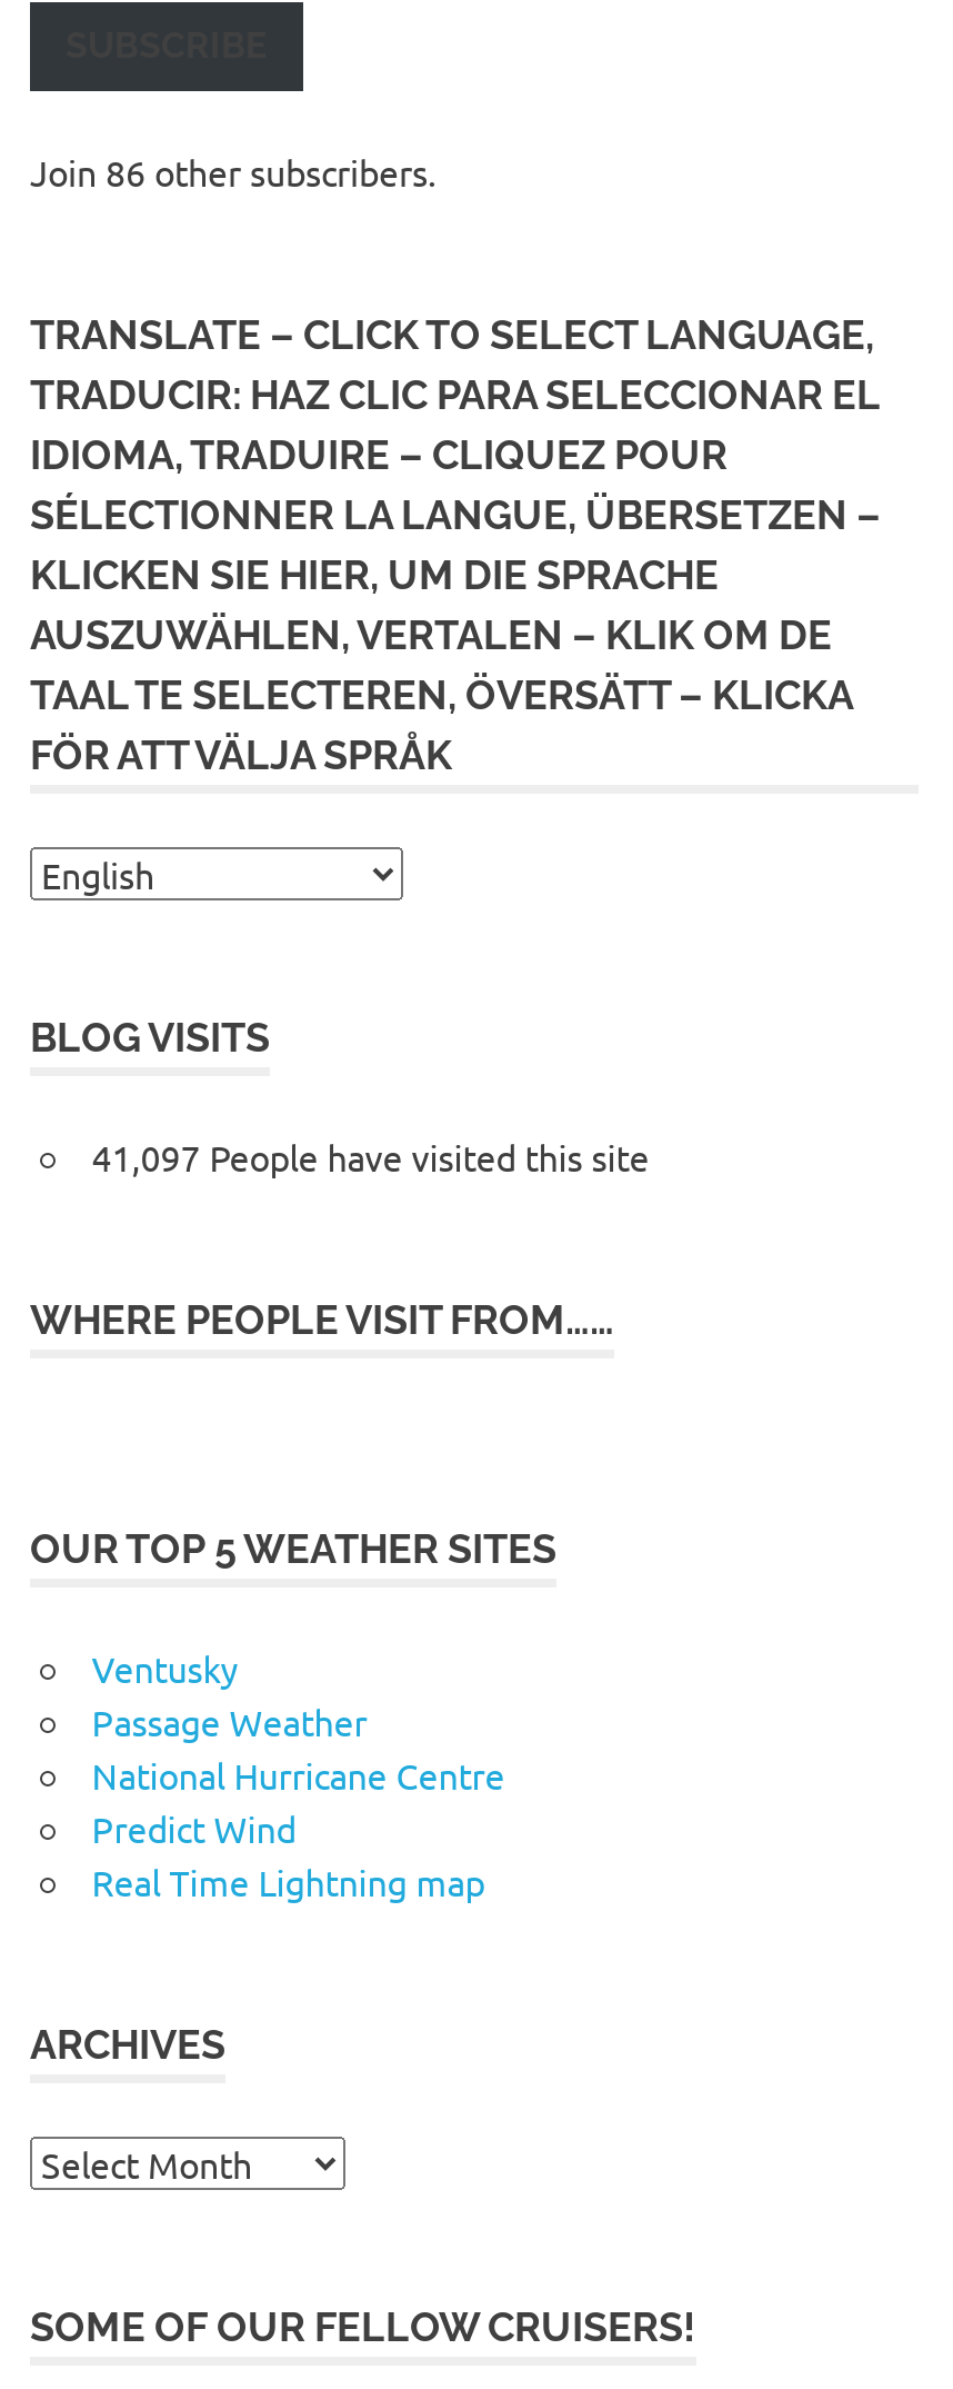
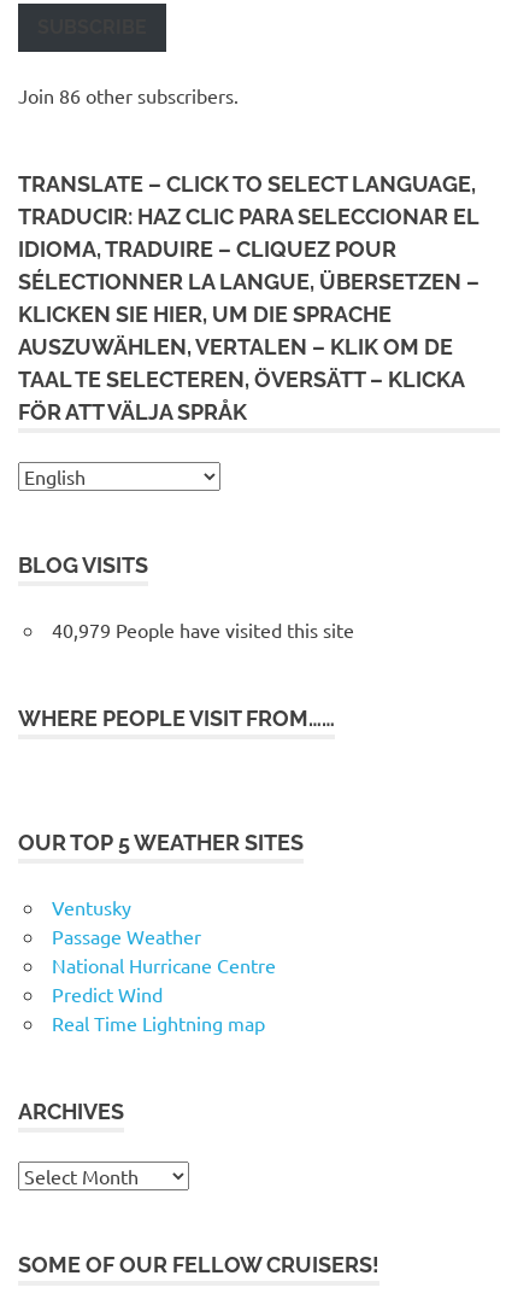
[92,1134,649,1178] 41,097 People have visited this site -> [52,617,354,641] 40,979 People have visited this site

